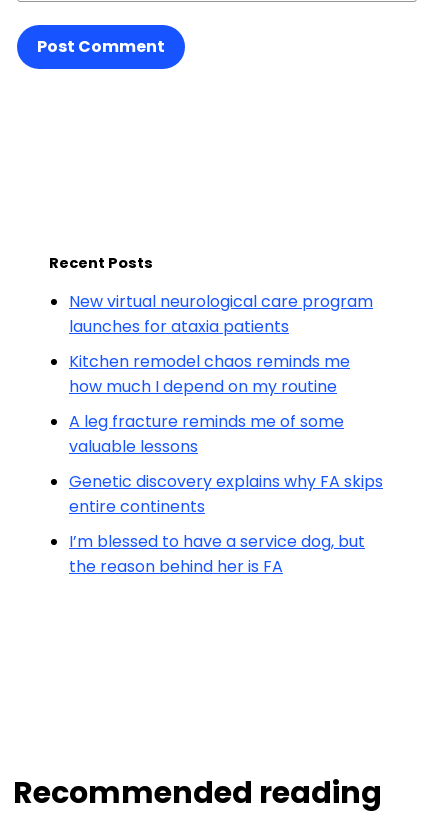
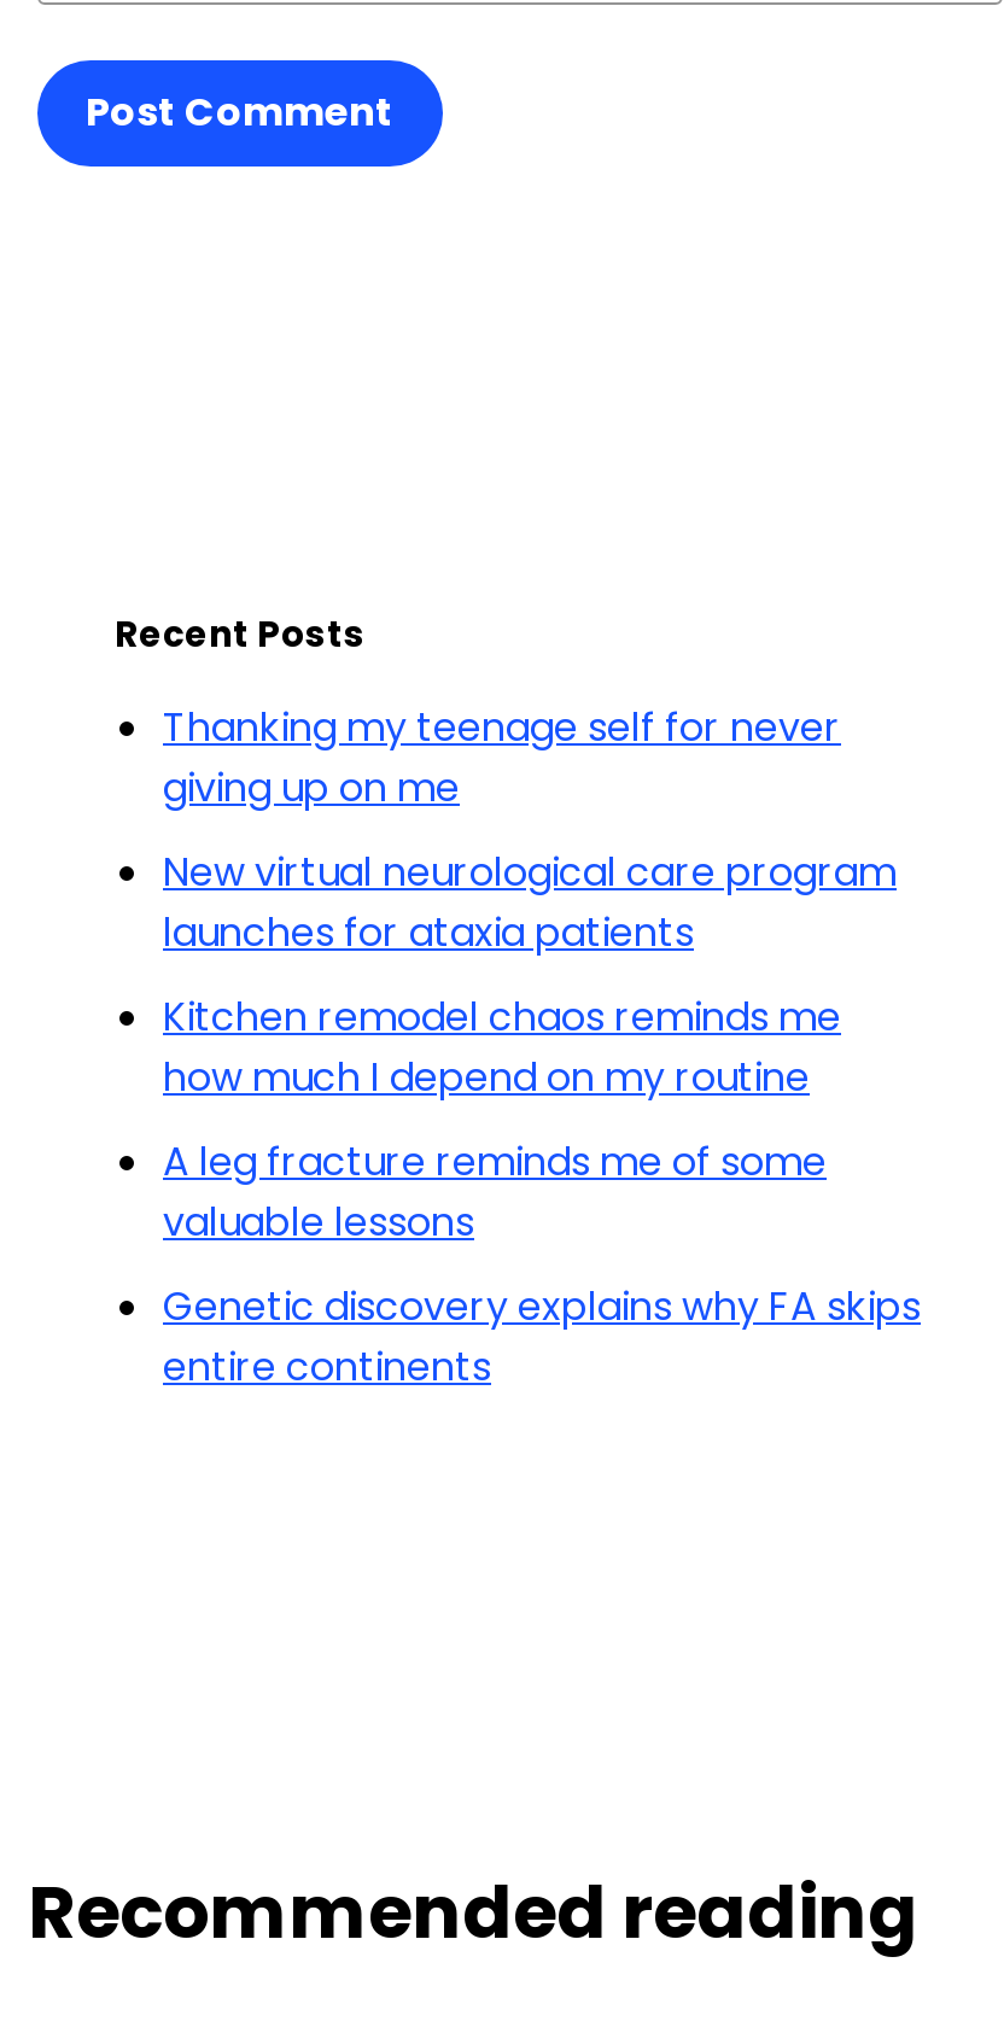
none -> [163,700,841,816] Thanking my teenage self for never | giving up on me
moved [69,290,383,518] -> [163,845,921,1395]: New virtual neurological care program | launches for ataxia patients | Kitchen remodel chaos reminds me | how much I depend on my routine | A leg fracture reminds me of some | valuable lessons | Genetic discovery explains why FA skips | entire continents
[69,530,365,578] I’m blessed to have a service dog, but | the reason behind her is FA -> none

